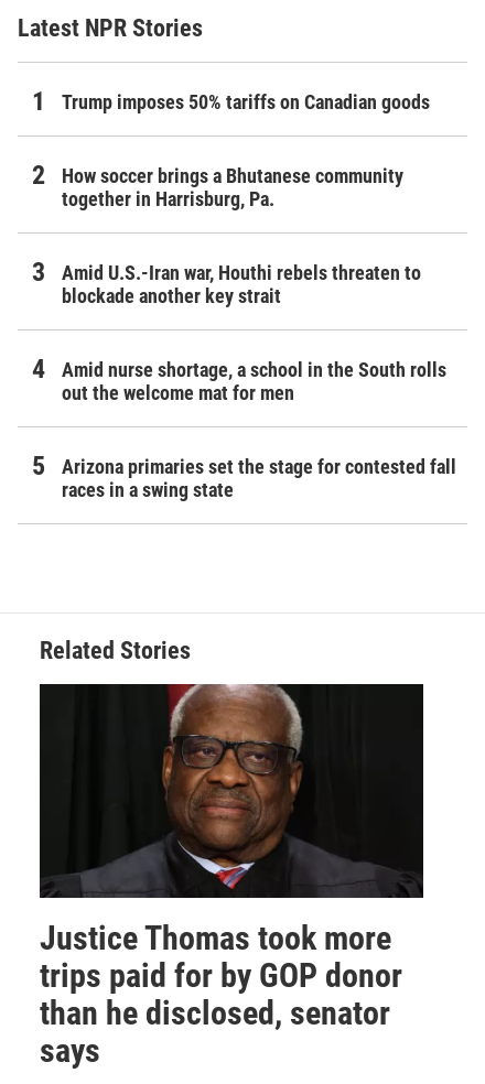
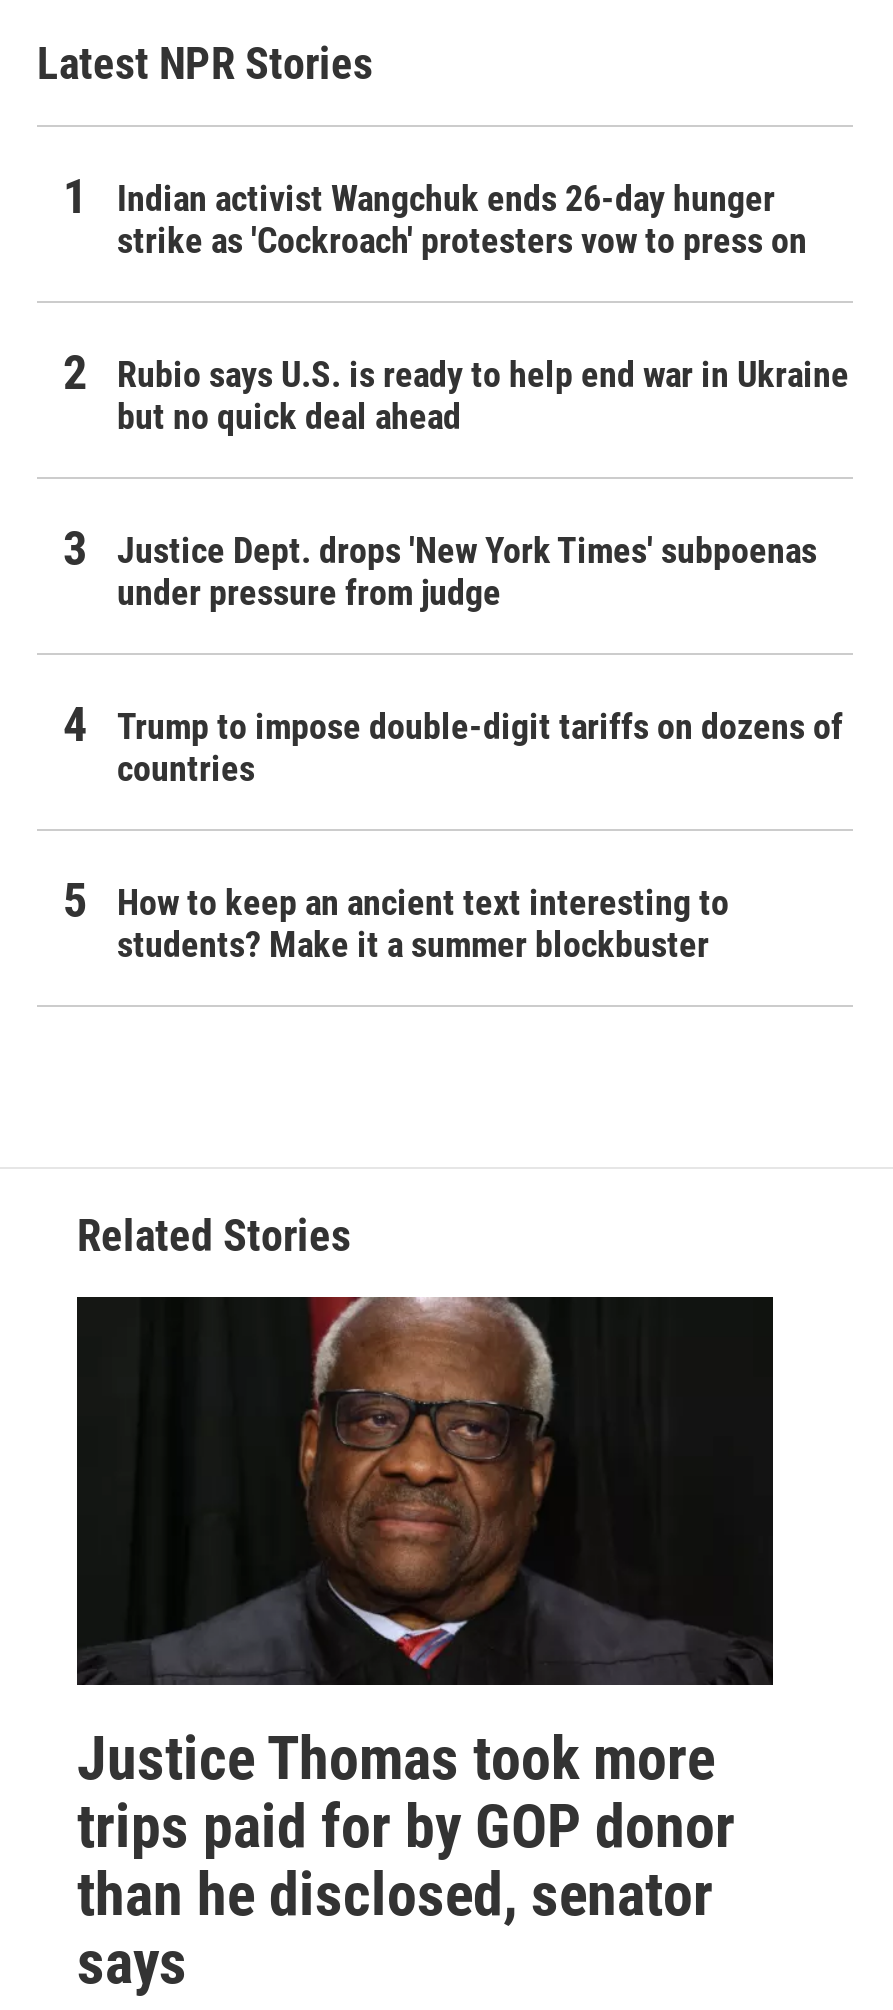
[62,91,430,114] Trump imposes 50% tariffs on Canadian goods -> [117,178,807,262] Indian activist Wangchuk ends 26-day hunger | strike as 'Cockroach' protesters vow to press on
[62,165,403,211] How soccer brings a Bhutanese community | together in Harrisburg, Pa. -> [117,354,849,438] Rubio says U.S. is ready to help end war in Ukraine | but no quick deal ahead
[62,262,421,308] Amid U.S.-Iran war, Houthi rebels threaten to | blockade another key strait -> [117,530,817,614] Justice Dept. drops 'New York Times' subpoenas | under pressure from judge
[62,358,446,405] Amid nurse shortage, a school in the South rolls | out the welcome mat for men -> [117,706,843,790] Trump to impose double-digit tariffs on dozens of | countries
[62,455,456,502] Arizona primaries set the stage for contested fall | races in a swing state -> [117,882,729,966] How to keep an ancient text interesting to | students? Make it a summer blockbuster

